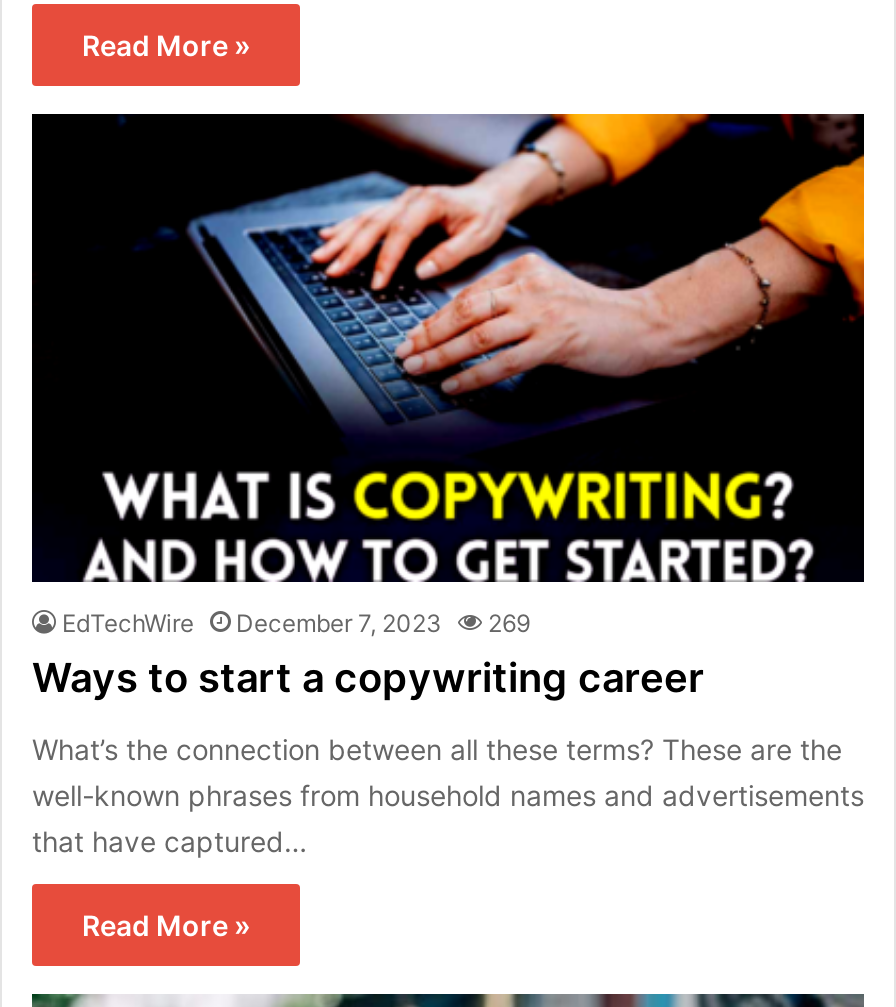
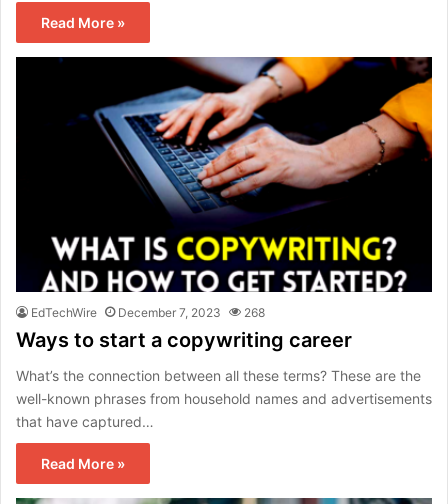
[62,609,530,639] EdTechWire December 7, 2023 269 -> [31,305,265,320] EdTechWire December 7, 2023 268

